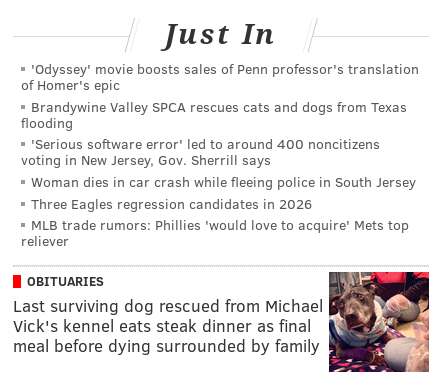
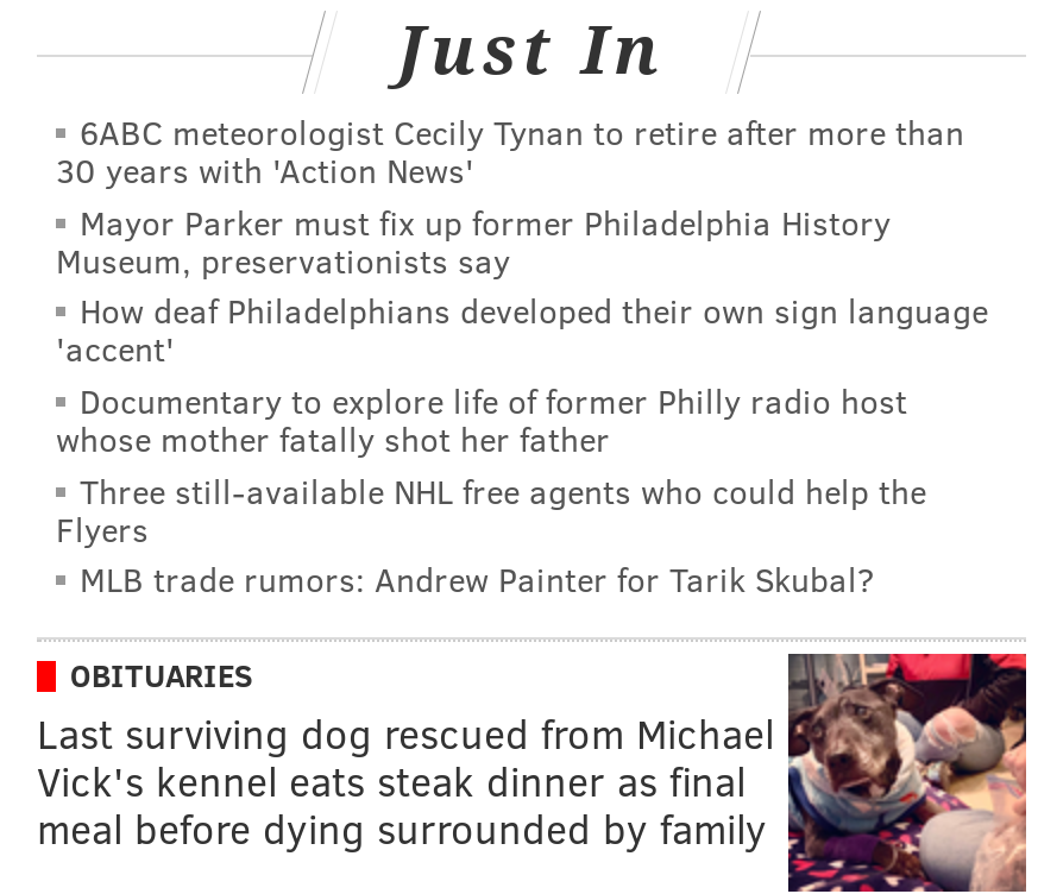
[21,59,419,250] 'Odyssey' movie boosts sales of Penn professor's translation | of Homer's epic | Brandywine Valley SPCA rescues cats and dogs from Texas | flooding | 'Serious software error' led to around 400 noncitizens | voting in New Jersey, Gov. Sherrill says | Woman dies in car crash while fleeing police in South Jersey | Three Eagles regression candidates in 2026 | MLB trade rumors: Phillies 'would love to acquire' Mets top | reliever -> [56,110,988,602] 6ABC meteorologist Cecily Tynan to retire after more than | 30 years with 'Action News' | Mayor Parker must fix up former Philadelphia History | Museum, preservationists say | How deaf Philadelphians developed their own sign language | 'accent' | Documentary to explore life of former Philly radio host | whose mother fatally shot her father | Three still-available NHL free agents who could help the | Flyers | MLB trade rumors: Andrew Painter for Tarik Skubal?

